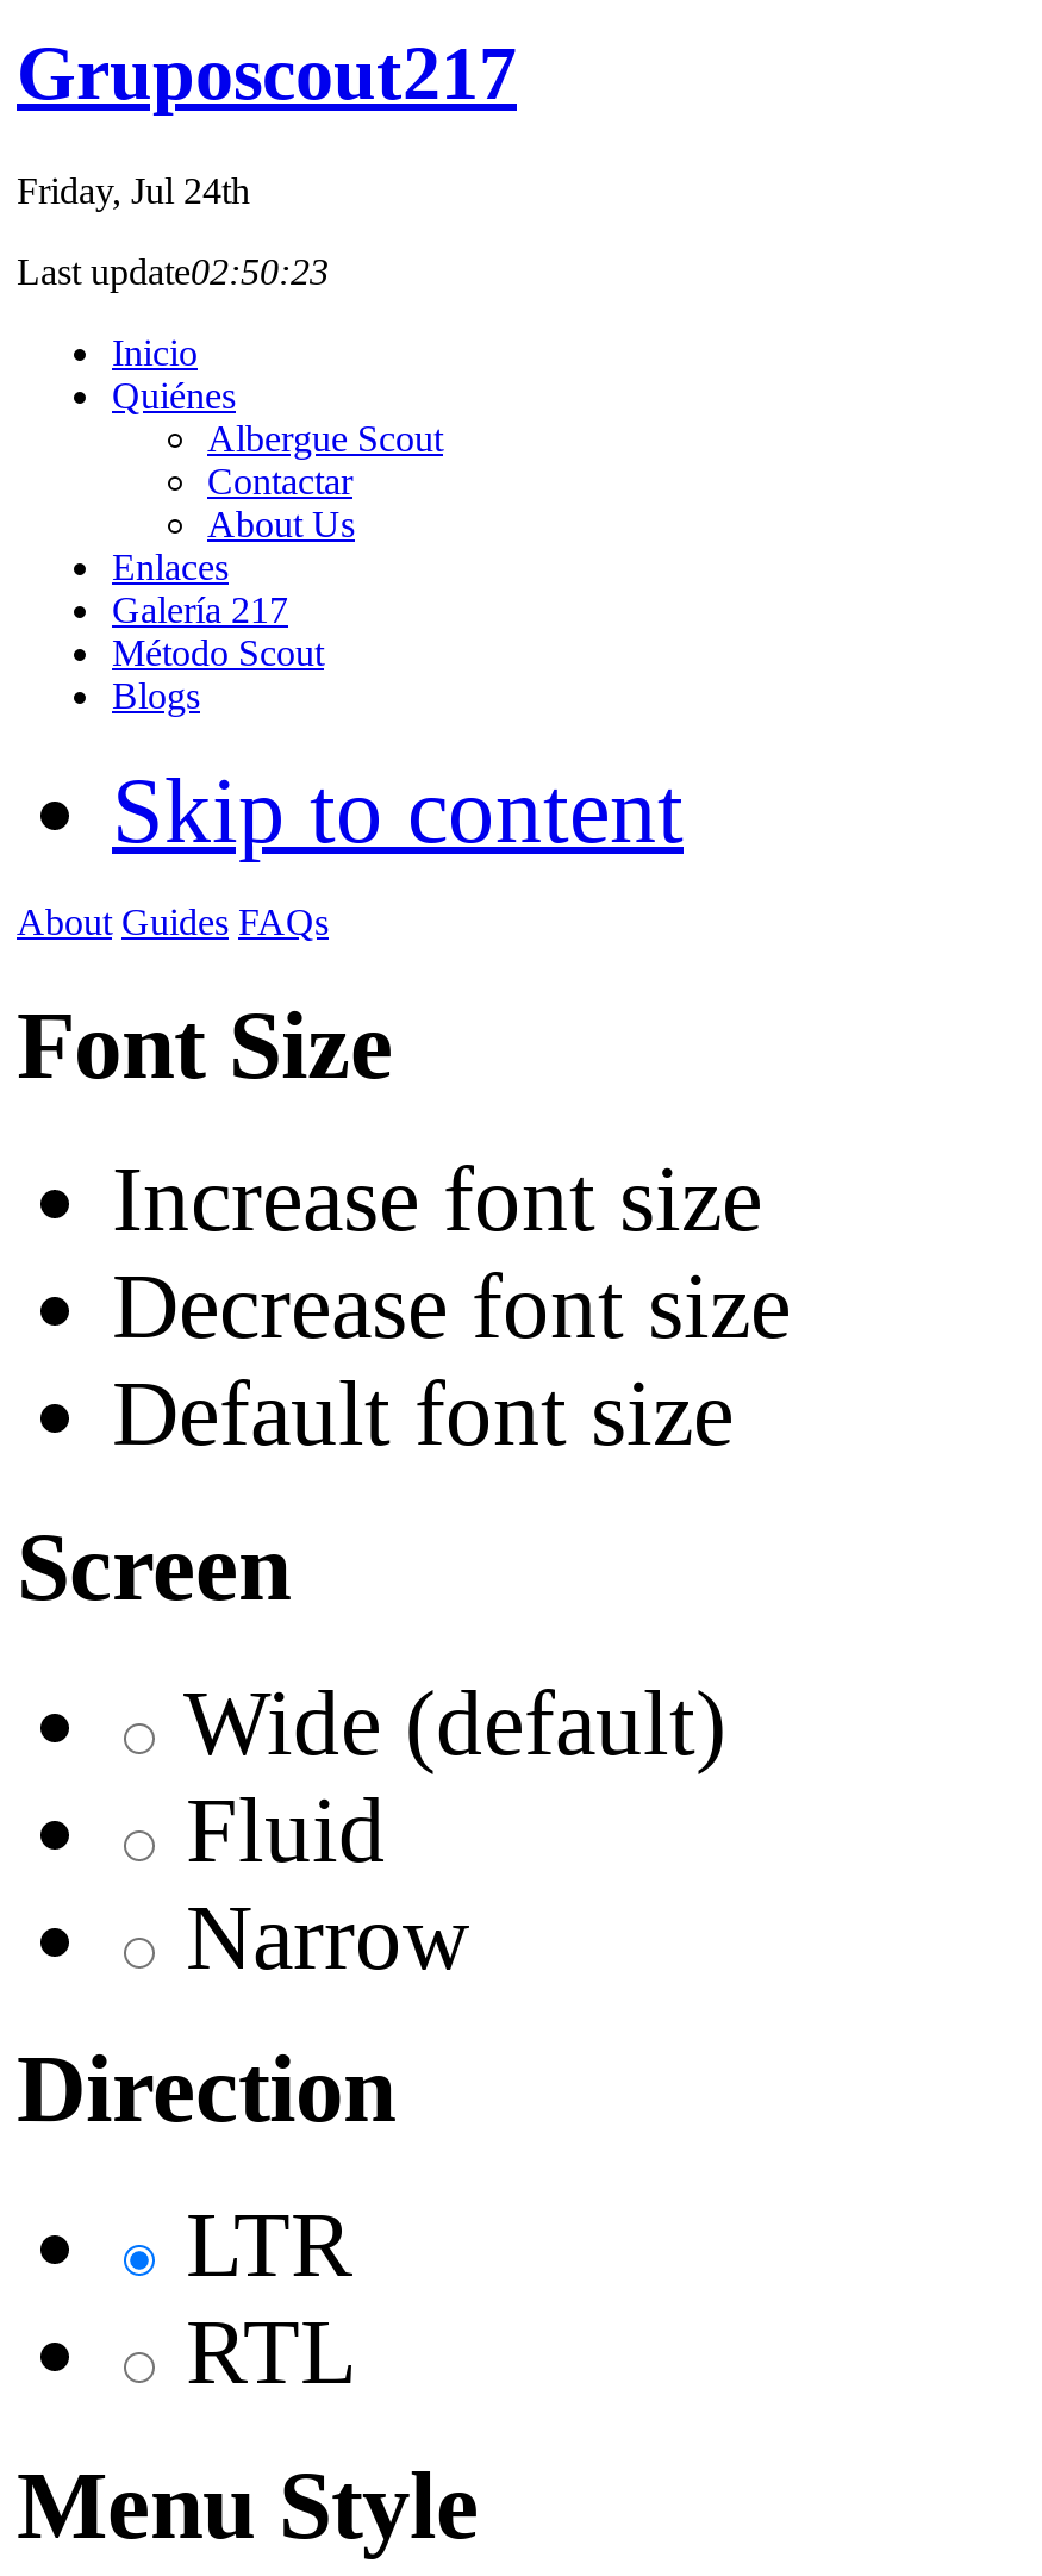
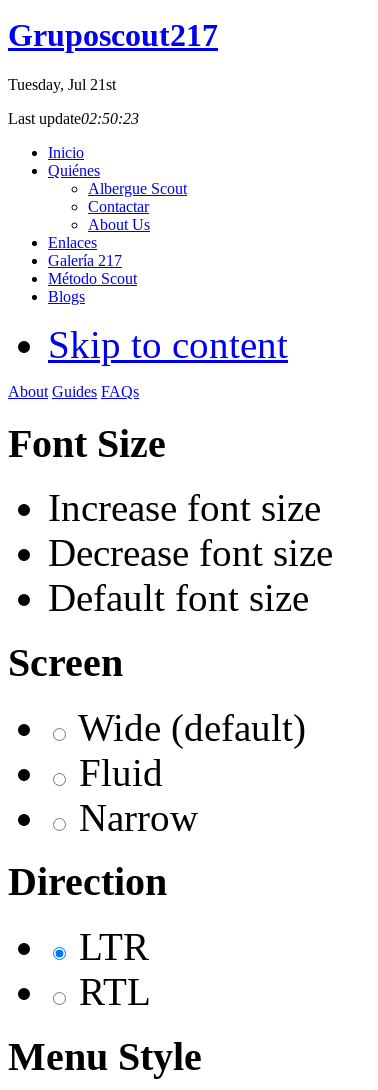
[17,170,250,211] Friday, Jul 24th -> [8,76,116,93] Tuesday, Jul 21st

